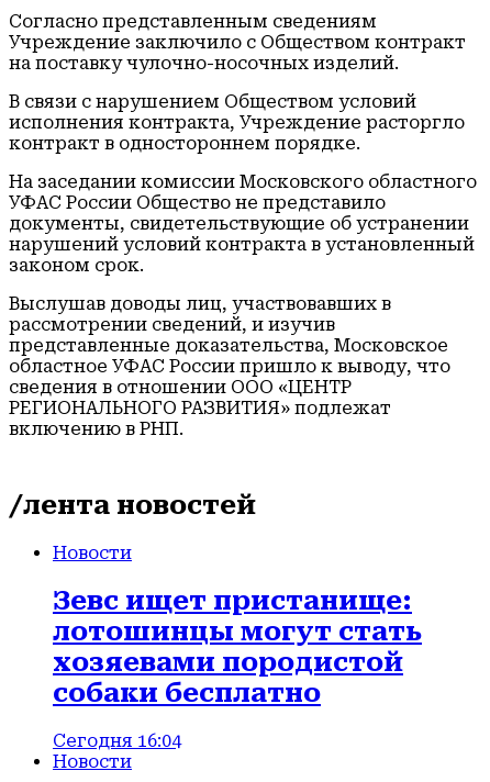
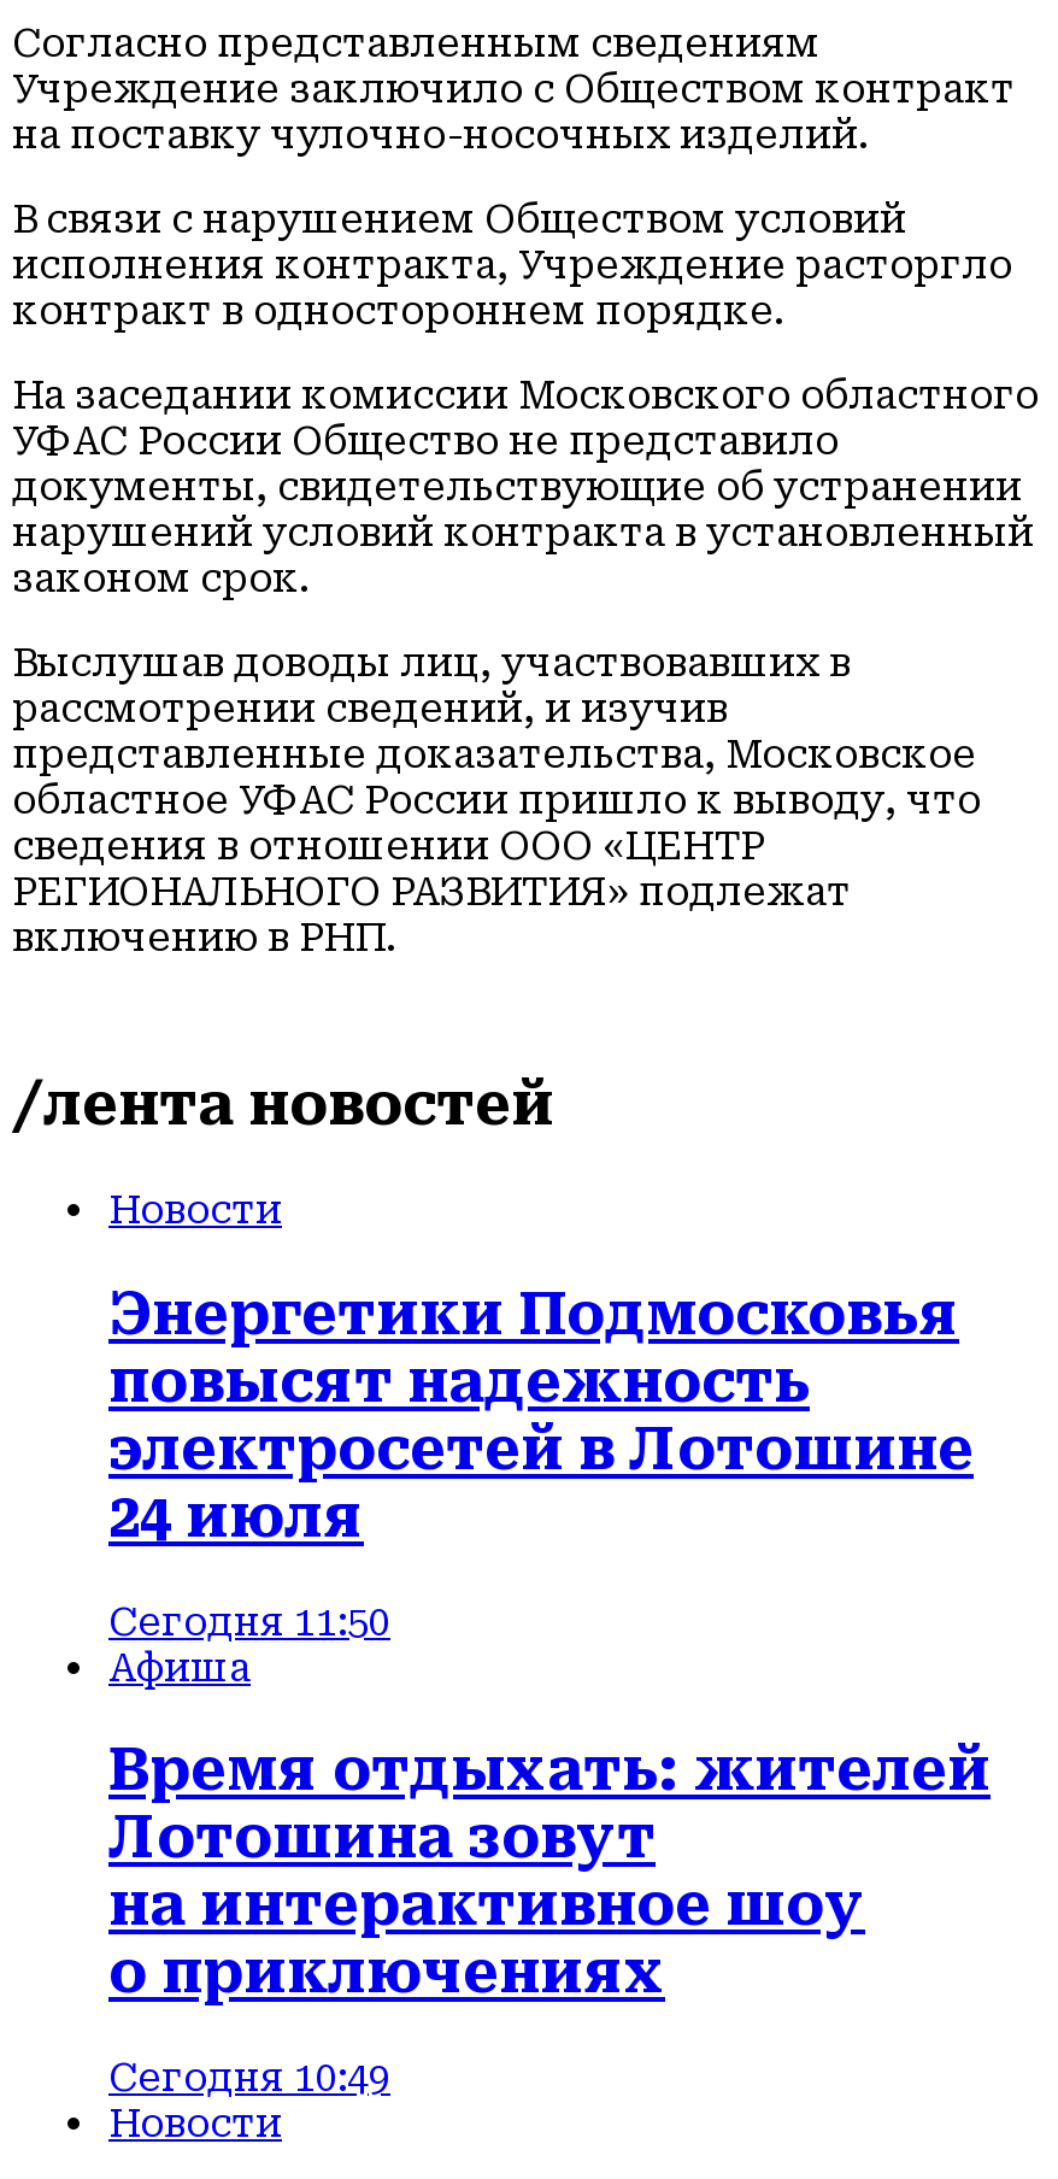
[53,585,422,751] Зевс ищет пристанище: | лотошинцы могут стать | хозяевами породистой | собаки бесплатно | Сегодня 16:04 -> [108,1280,991,2102] Энергетики Подмосковья | повысят надежность | электросетей в Лотошине | 24 июля | Сегодня 11:50 | Афиша | Время отдыхать: жителей | Лотошина зовут | на интерактивное шоу | о приключениях | Сегодня 10:49

